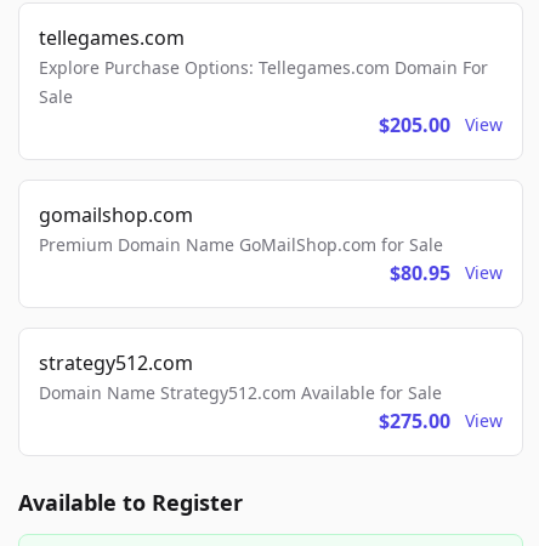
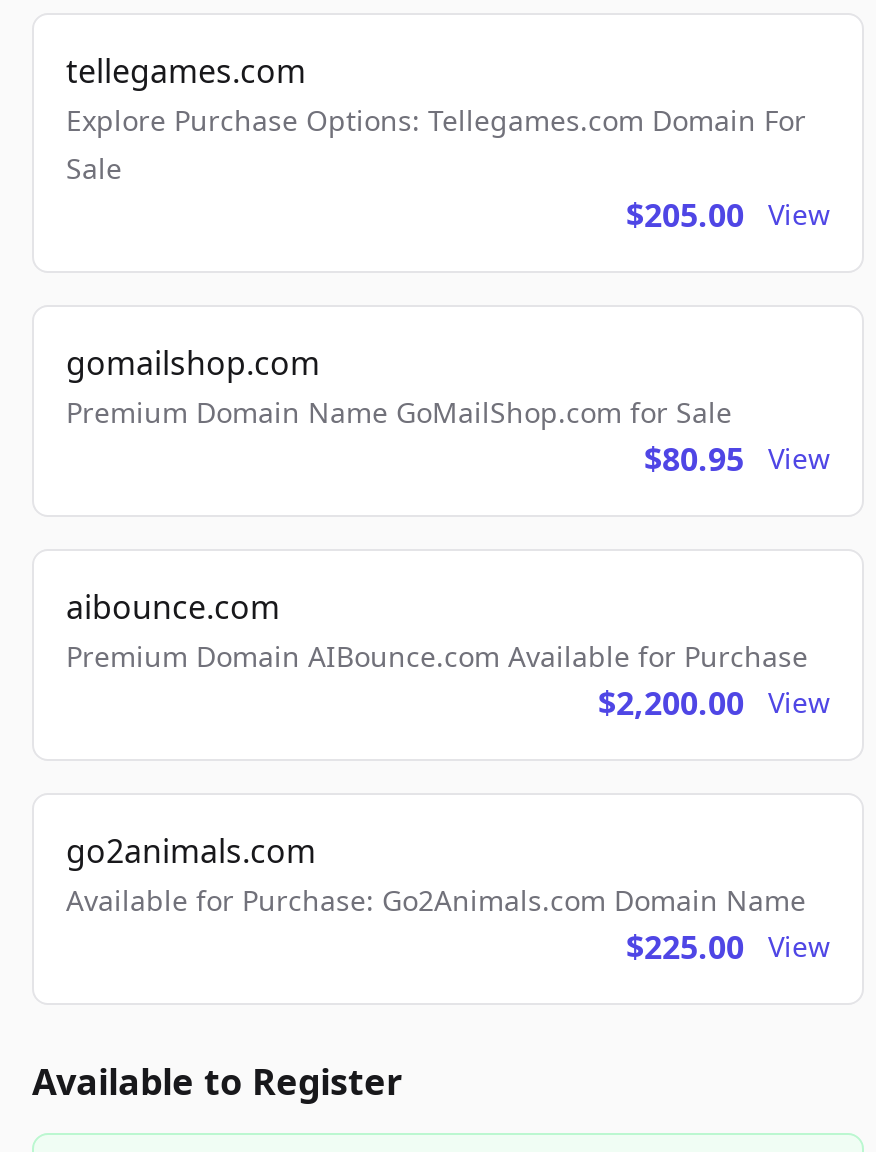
[39,349,450,434] strategy512.com | Domain Name Strategy512.com Available for Sale | $275.00 -> [66,585,830,969] aibounce.com | Premium Domain AIBounce.com Available for Purchase | $2,200.00 | View | go2animals.com | Available for Purchase: Go2Animals.com Domain Name | $225.00

